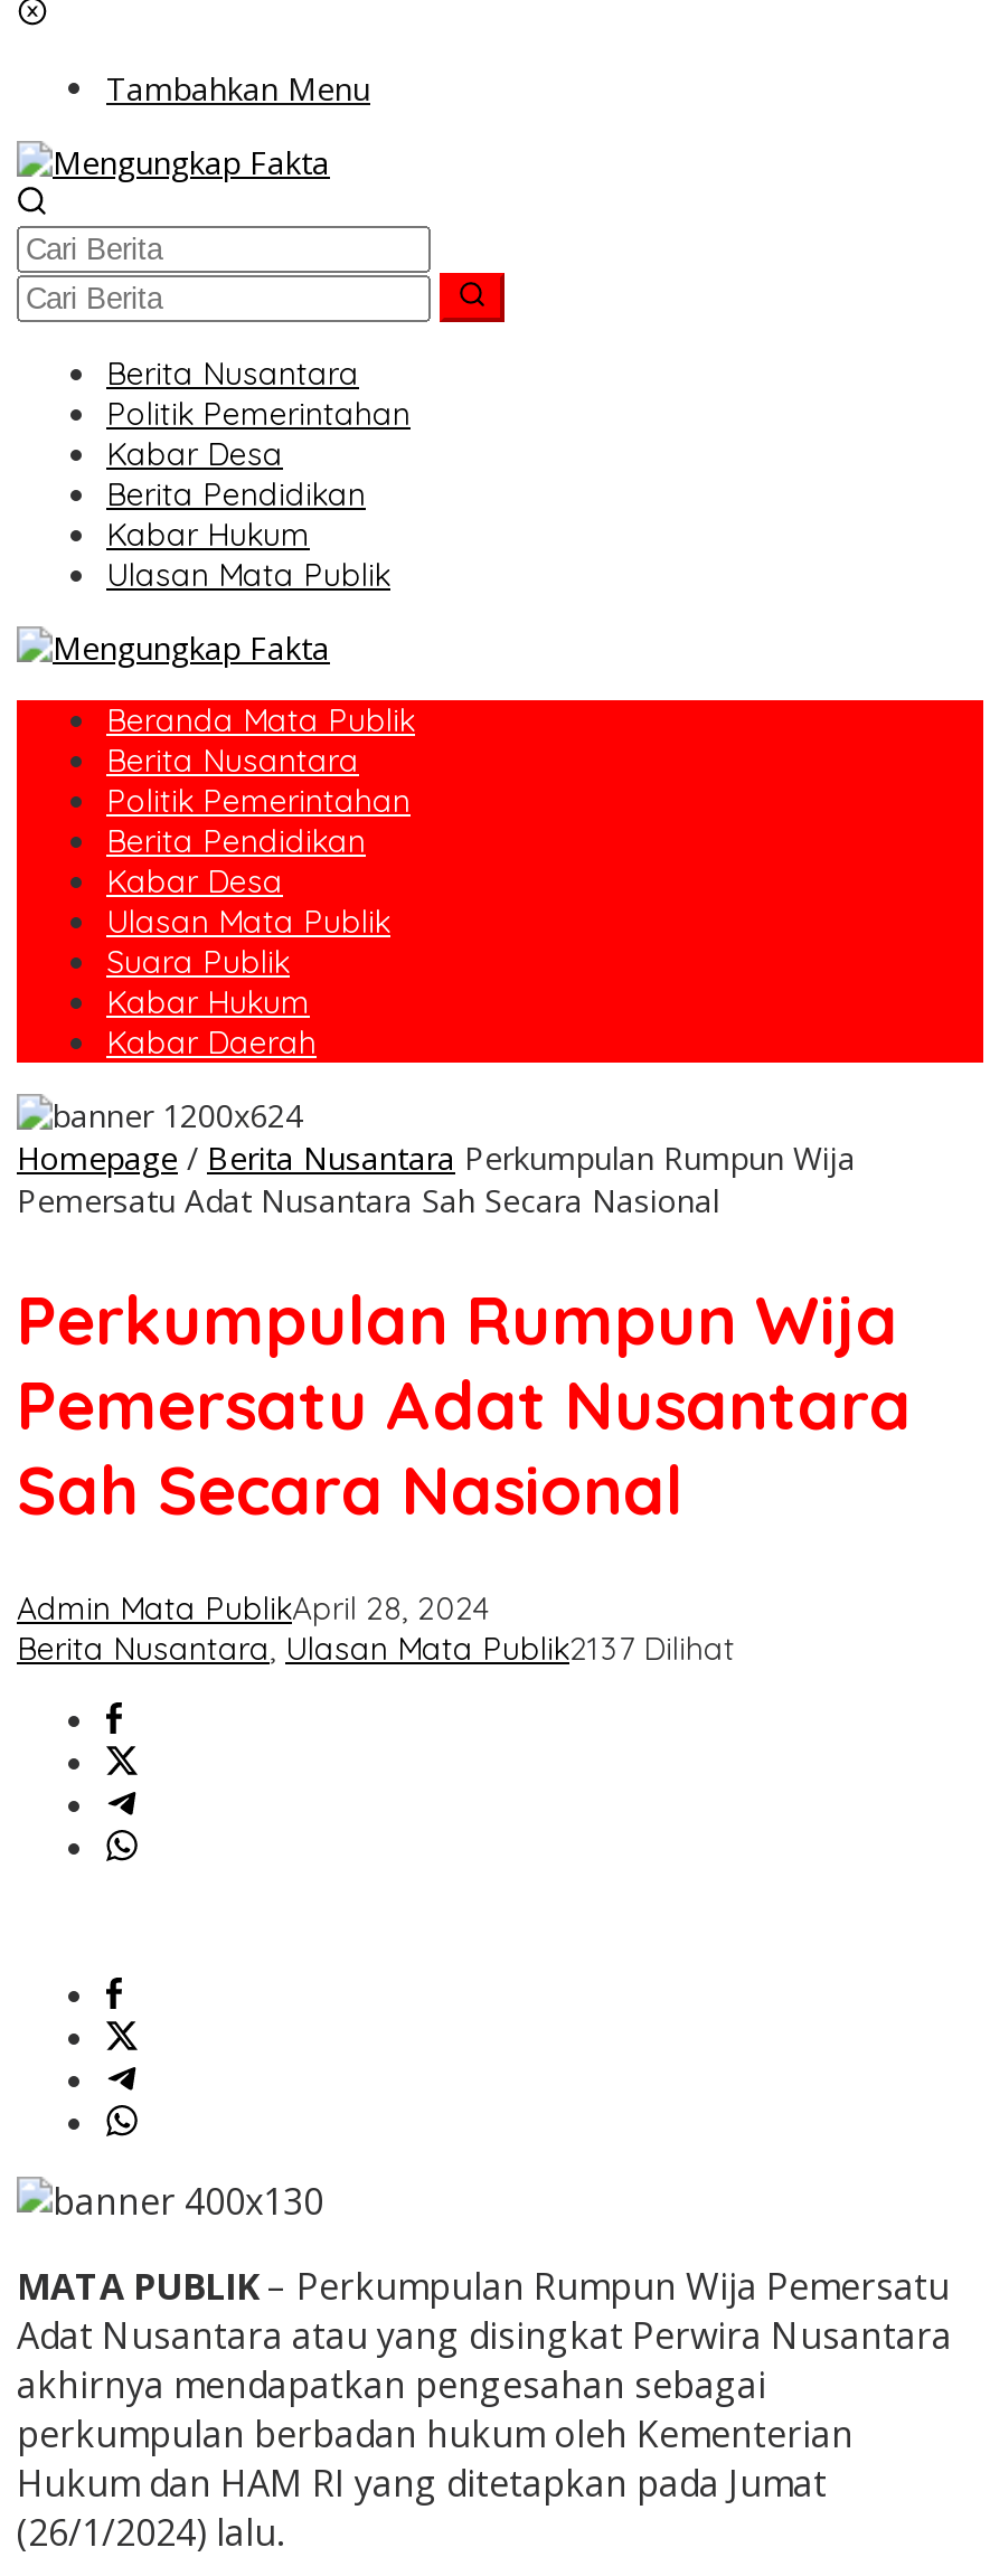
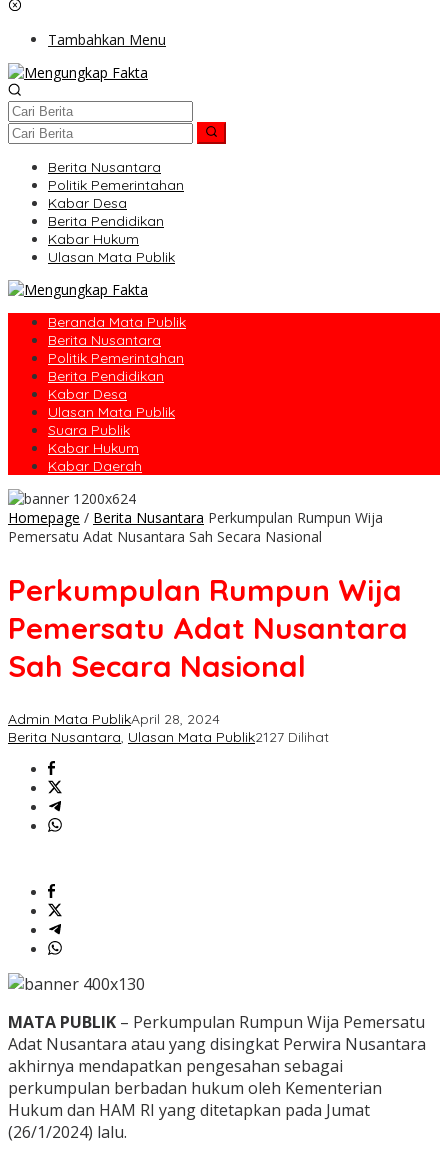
[17,1629,735,1669] Berita Nusantara, Ulasan Mata Publik2137 Dilihat -> [8,728,329,746] Berita Nusantara, Ulasan Mata Publik2127 Dilihat

